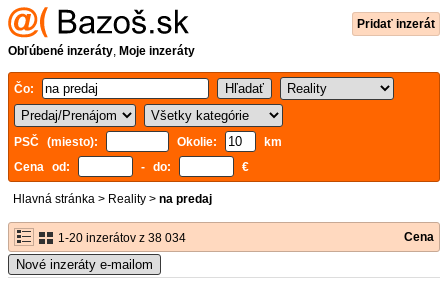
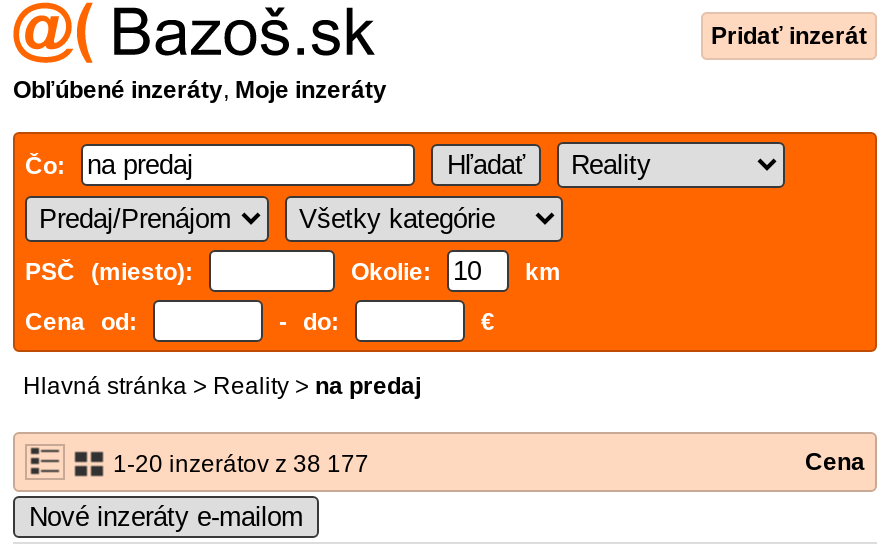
[55,231,186,245] 1-20 inzerátov z 38 034 -> [107,450,369,478] 1-20 inzerátov z 38 177

